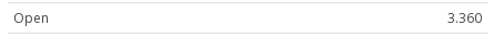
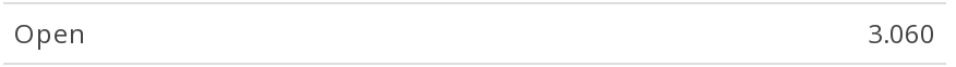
[447,9,482,28] 3.360 -> [868,16,935,53] 3.060

